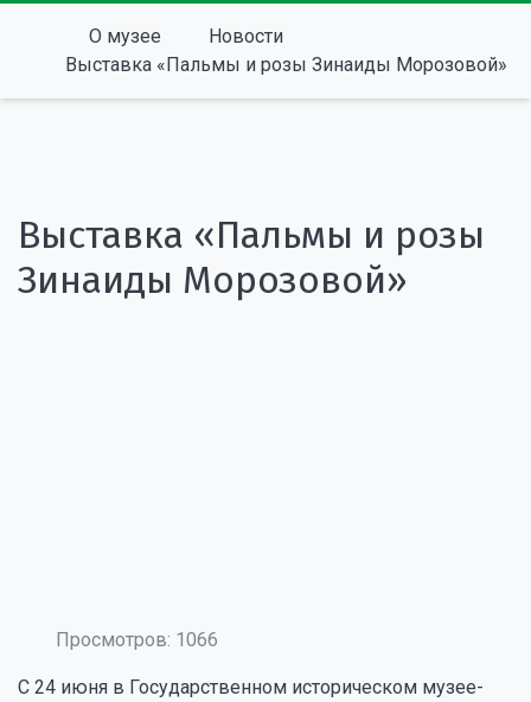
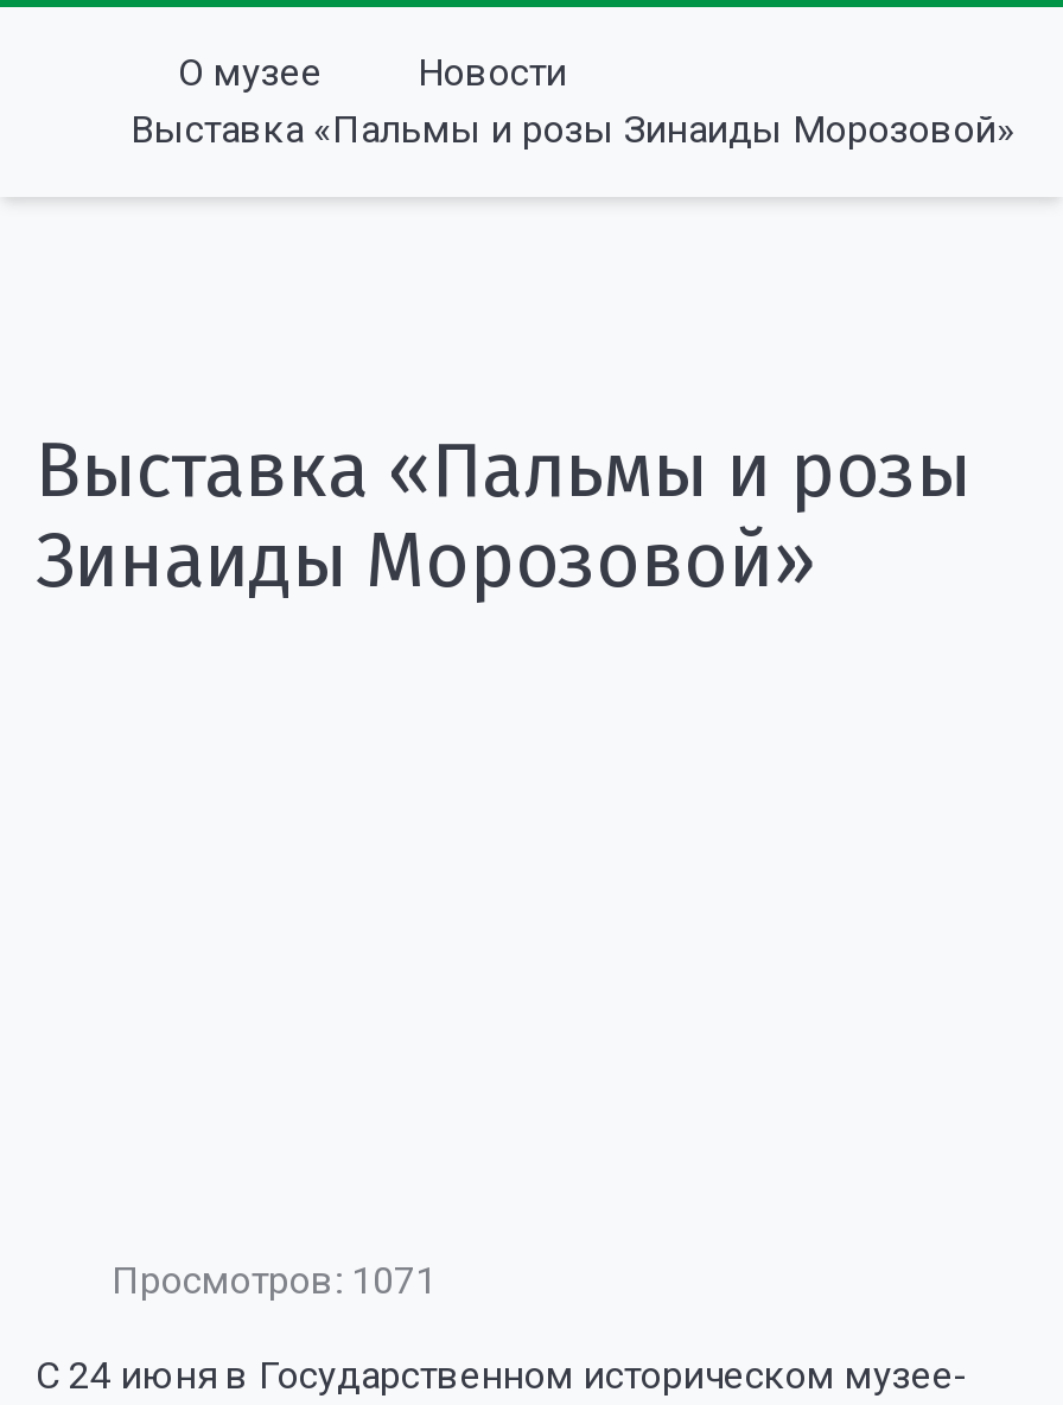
[51,628,218,651] Просмотров: 1066 -> [102,1258,437,1303] Просмотров: 1071

